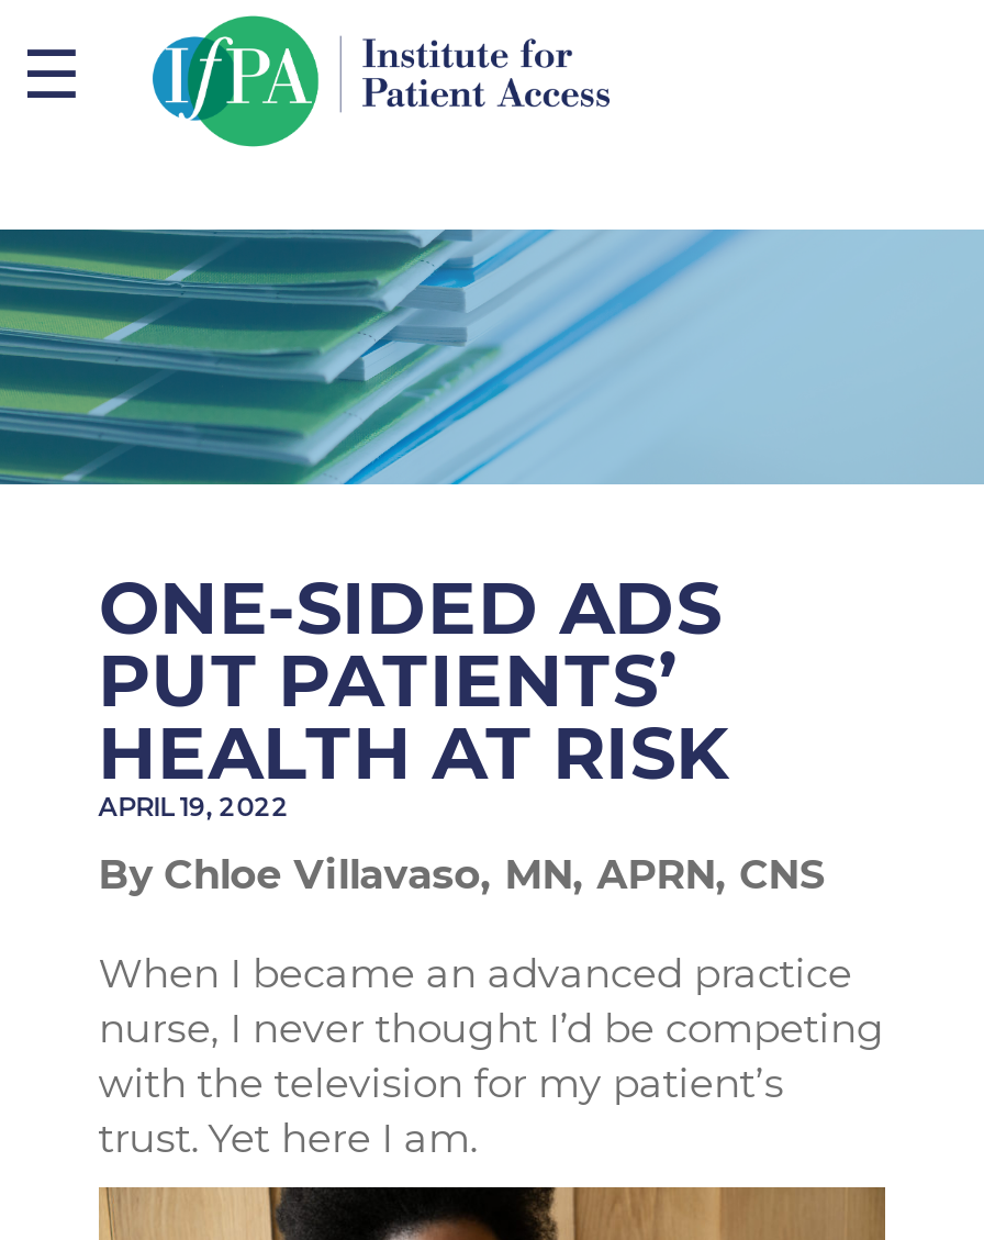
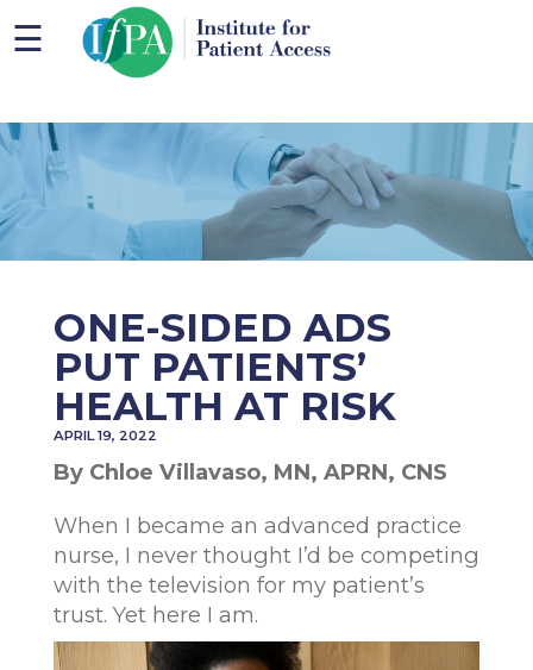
[7,227,977,484] [image] -> [4,121,529,262] [image]

